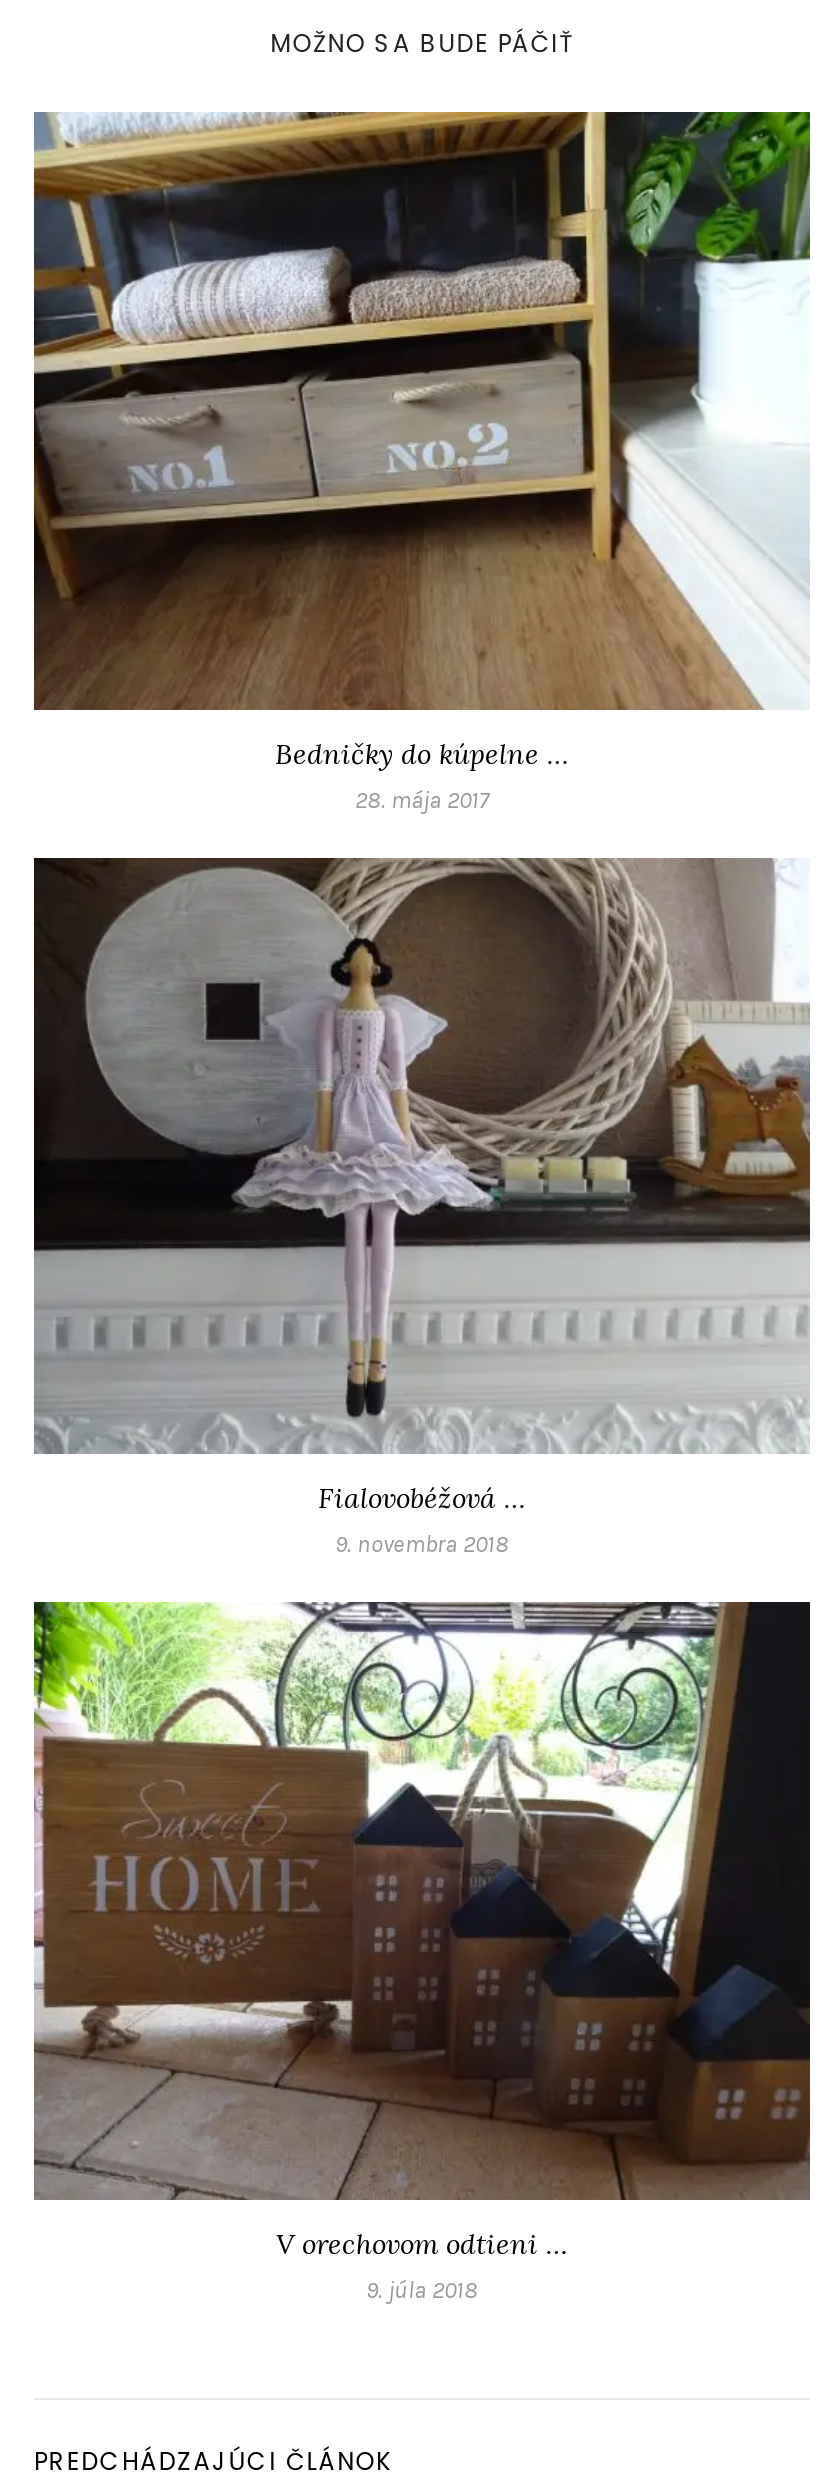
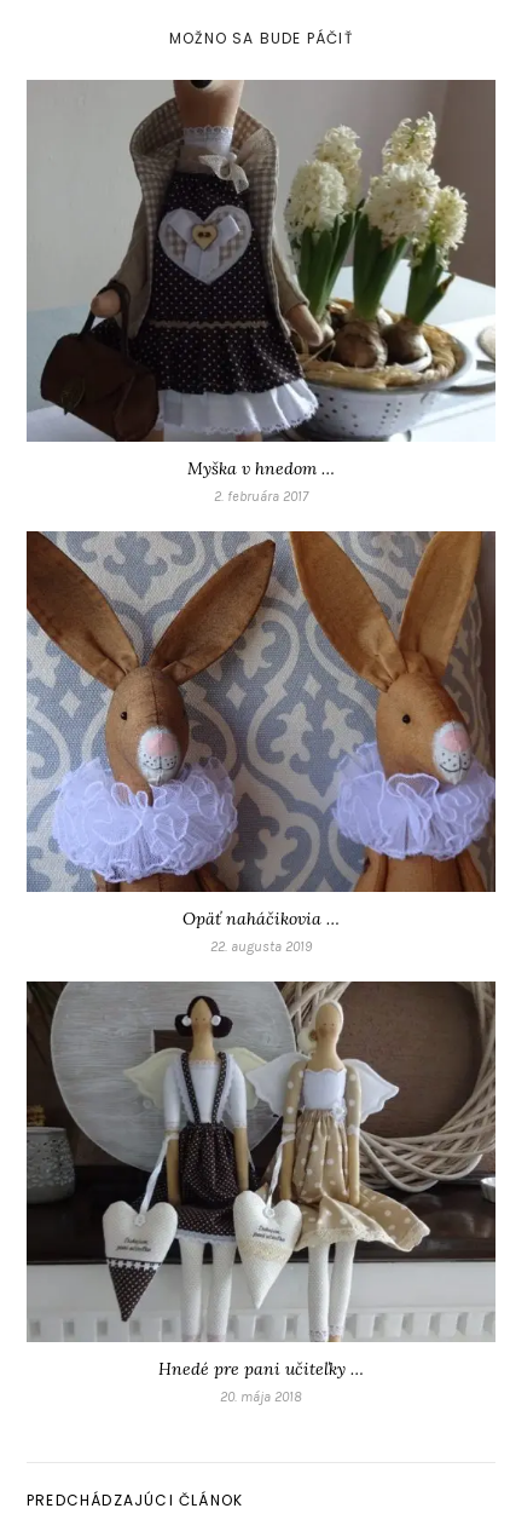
[32,110,810,813] [image] | Bedničky do kúpelne … | 28. mája 2017 -> [27,80,497,504] [image] | Myška v hnedom … | 2. februára 2017
[32,856,812,1558] [image] | Fialovobéžová … | 9. novembra 2018 -> [25,530,497,955] [image] | Opäť naháčikovia … | 22. augusta 2019
[32,1600,812,2303] [image] | V orechovom odtieni … | 9. júla 2018 -> [25,980,497,1406] [image] | Hnedé pre pani učiteľky … | 20. mája 2018

